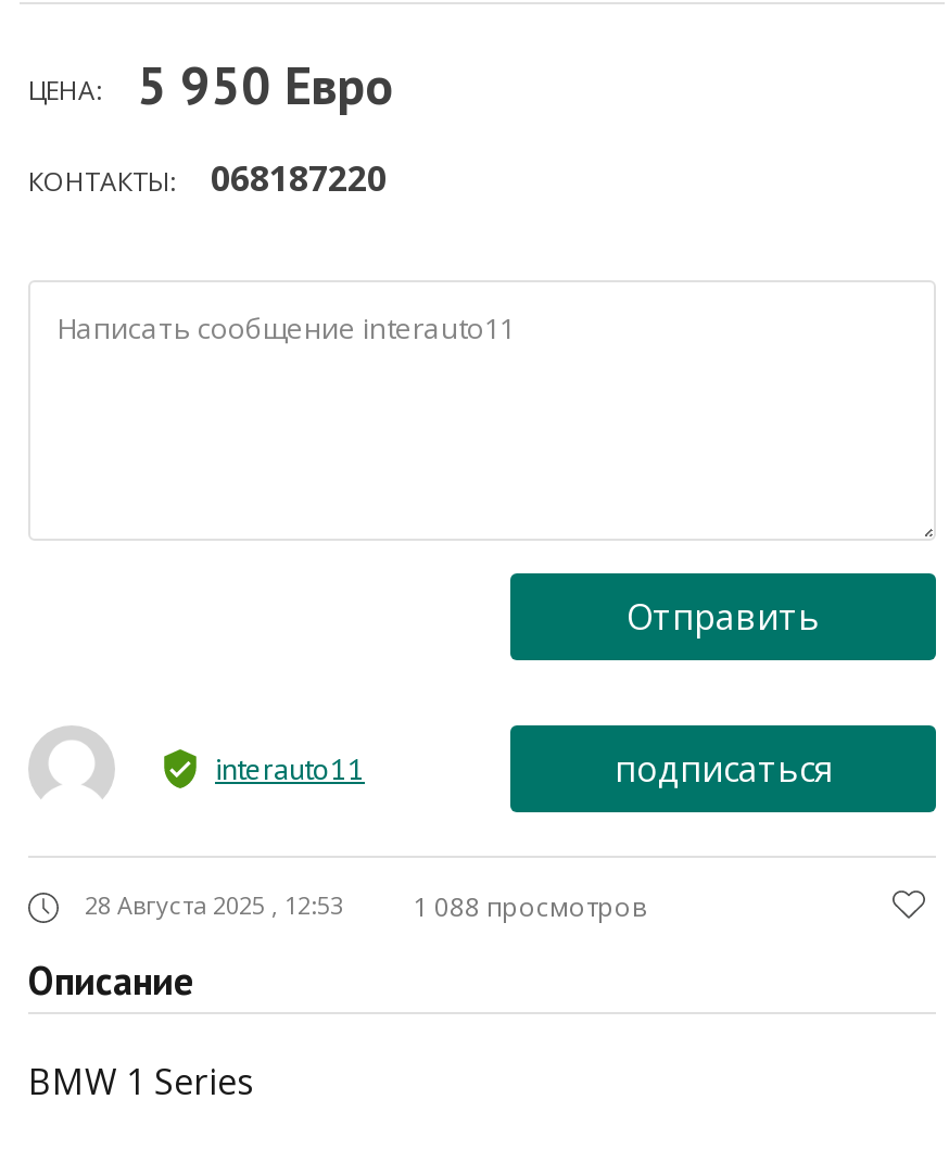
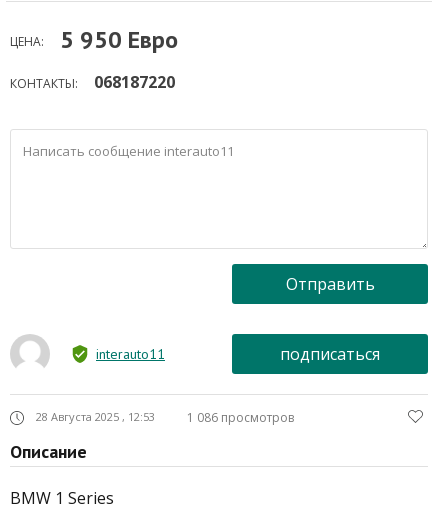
[413,889,645,926] 1 088 просмотров -> [187,409,294,426] 1 086 просмотров

